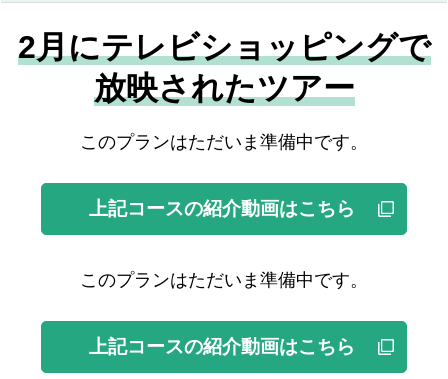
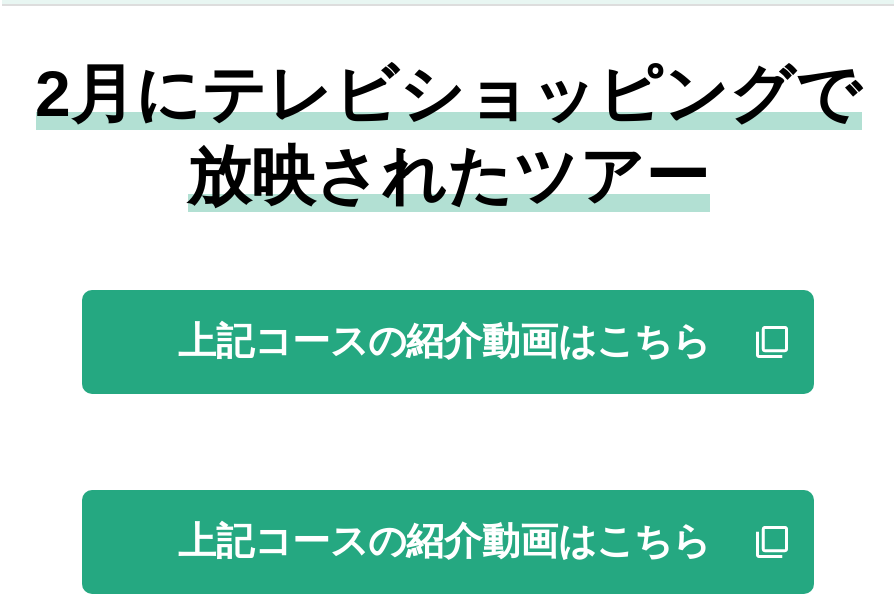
[80,132,368,152] このプランはただいま準備中です。 -> none
[80,270,368,290] このプランはただいま準備中です。 -> none

